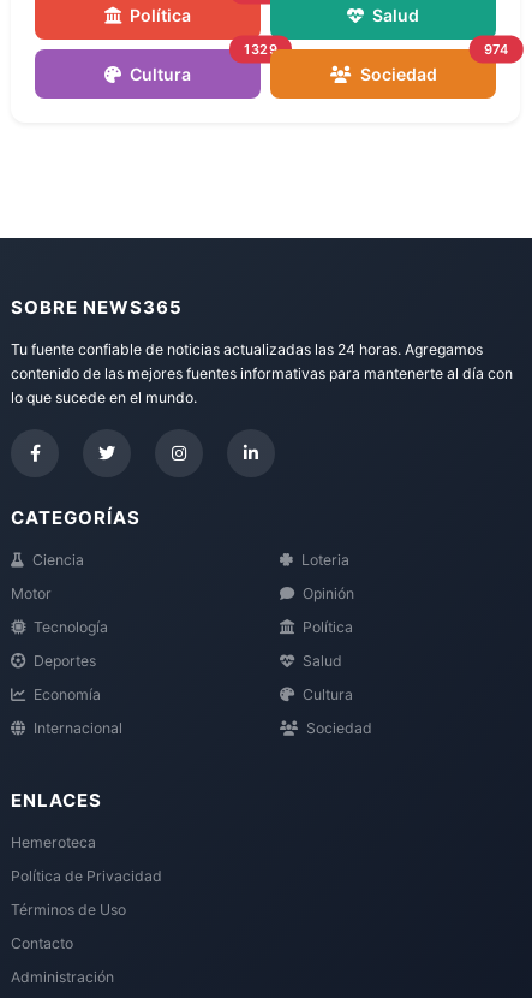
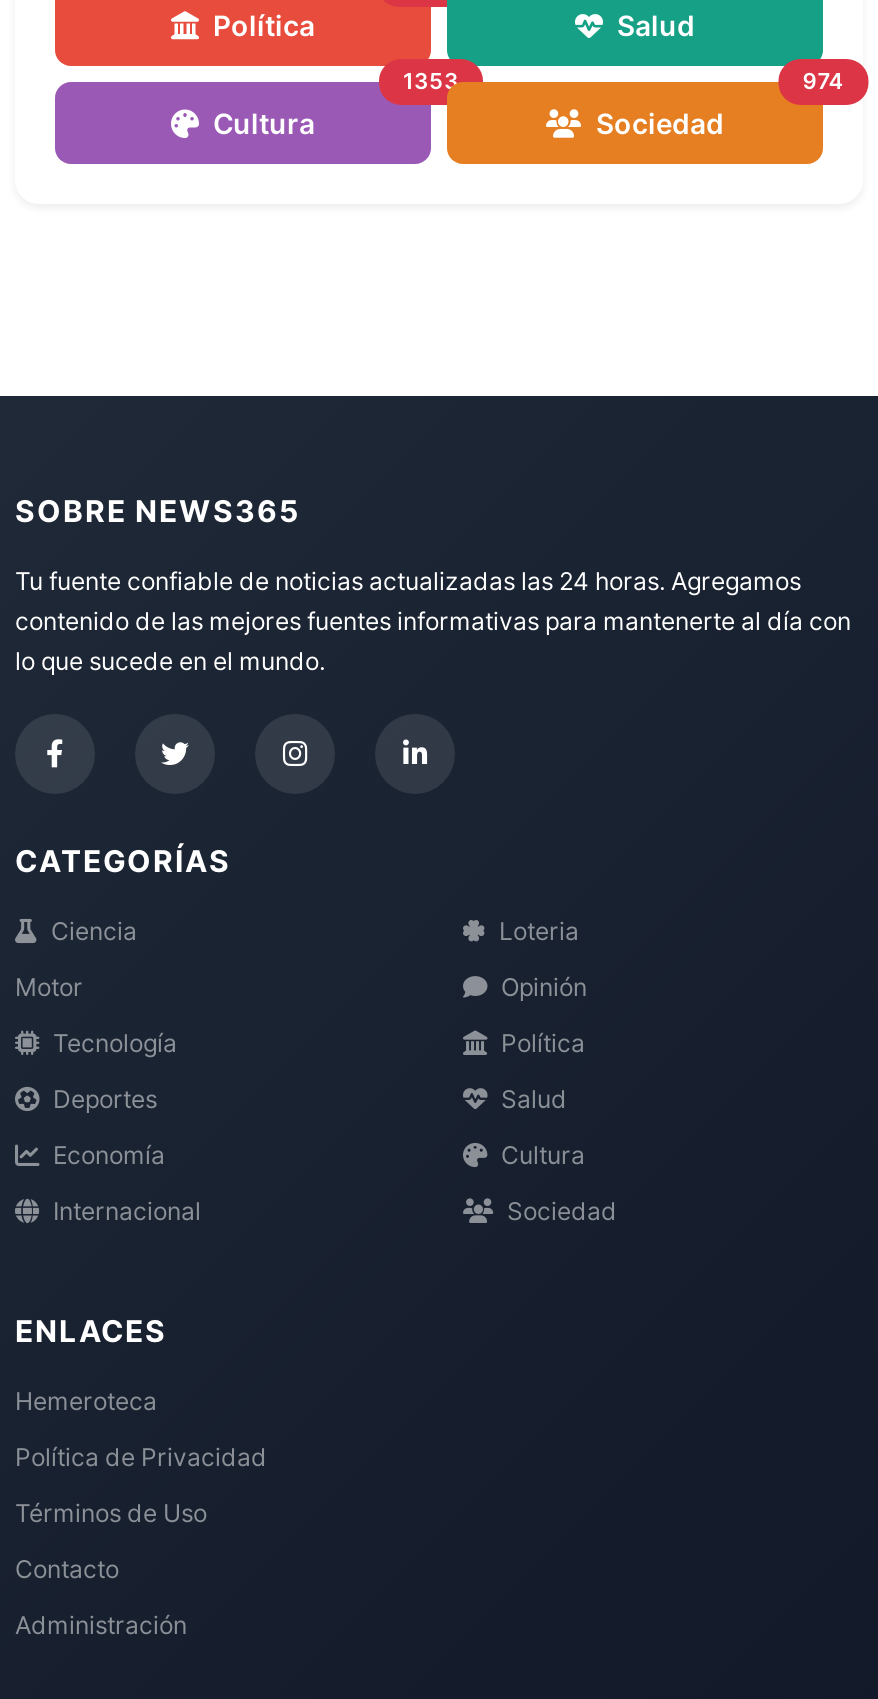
[244,40,277,57] 1329 -> [403,67,459,95] 1353

